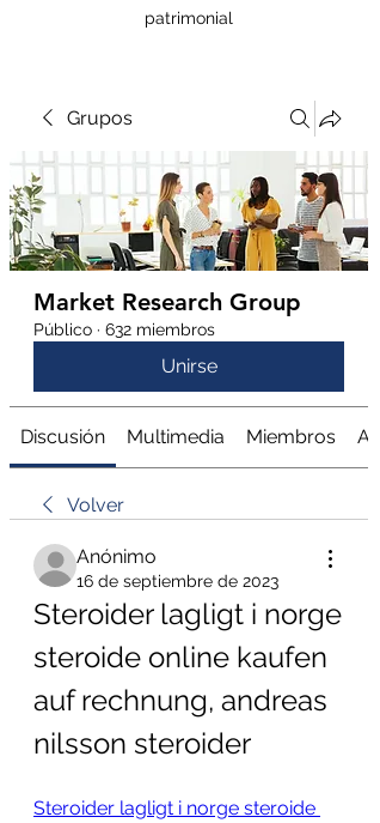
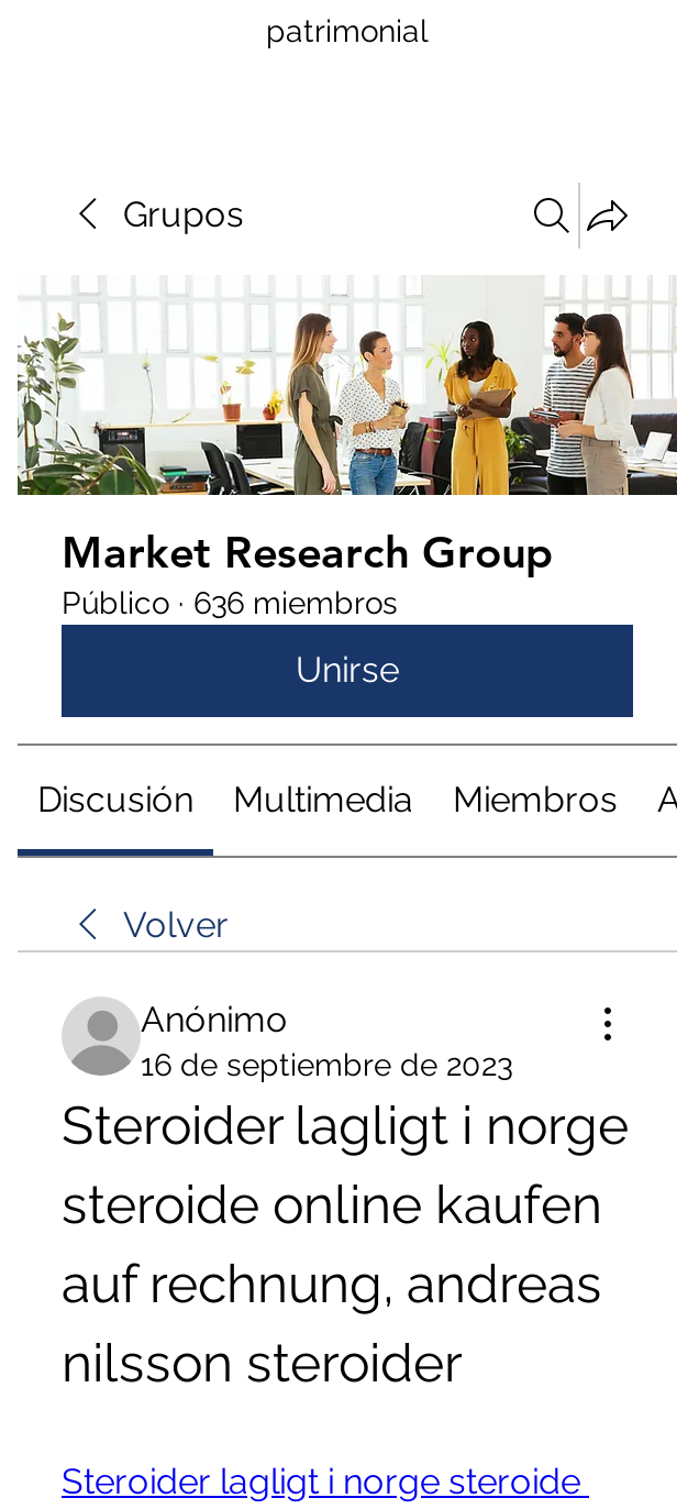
[33,319,215,339] Público · 632 miembros -> [62,584,398,620] Público · 636 miembros

